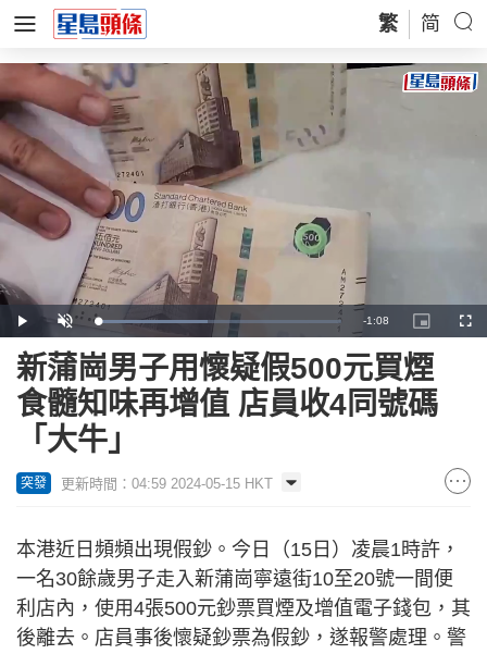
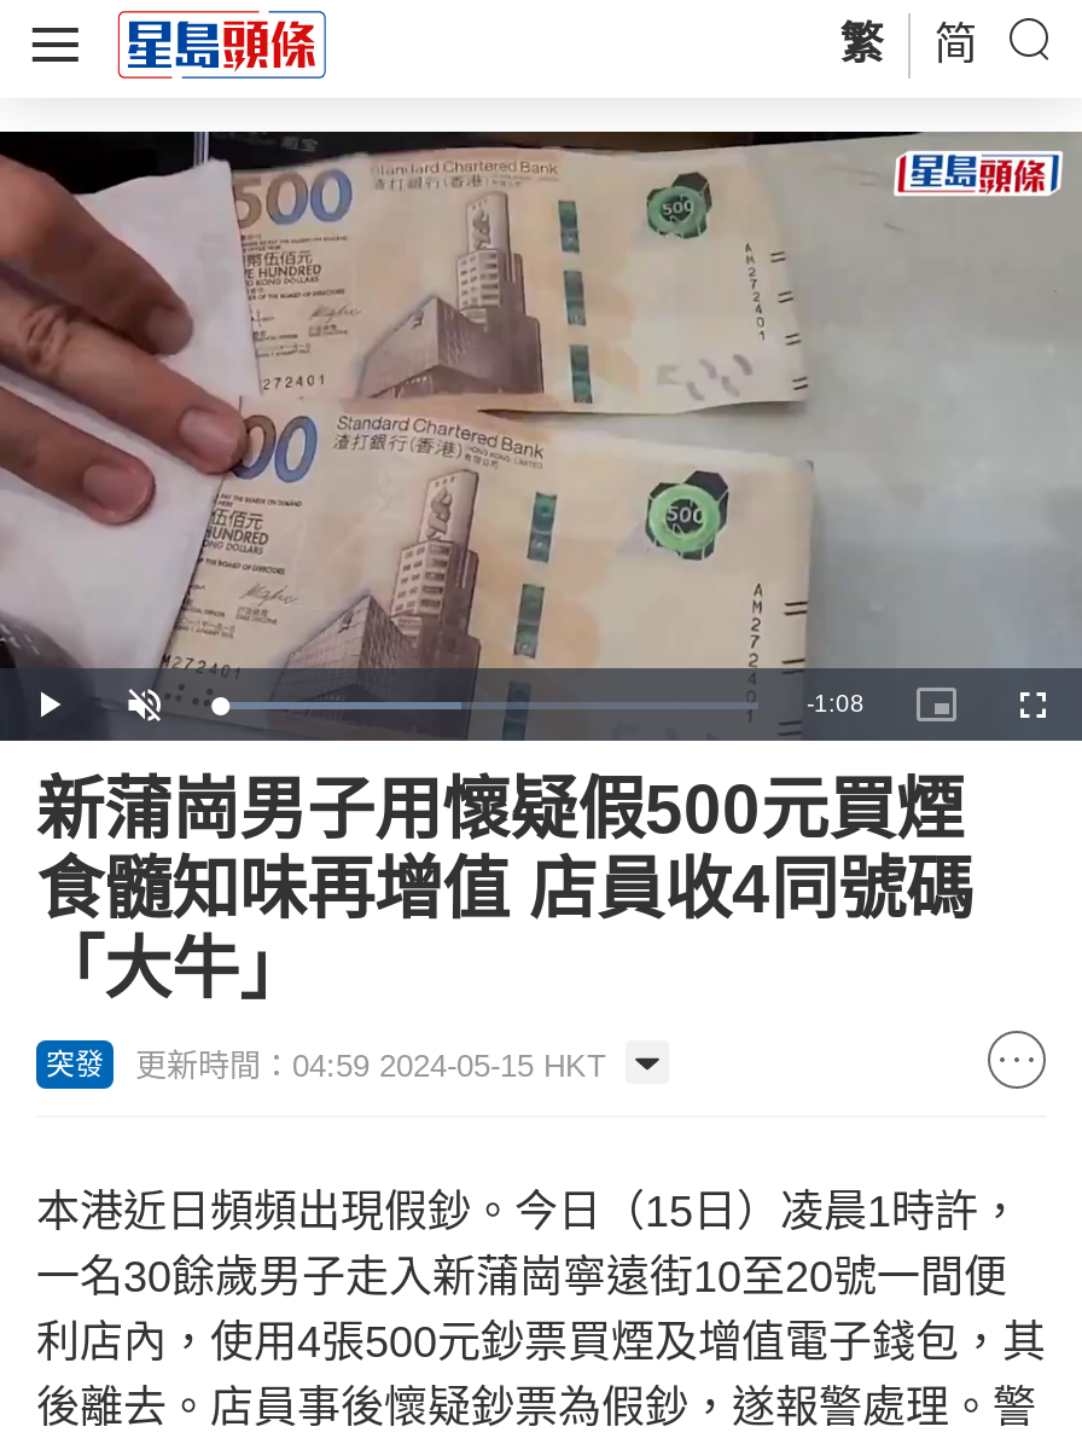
[3,62,371,259] [image] -> [7,129,809,564] [image]

